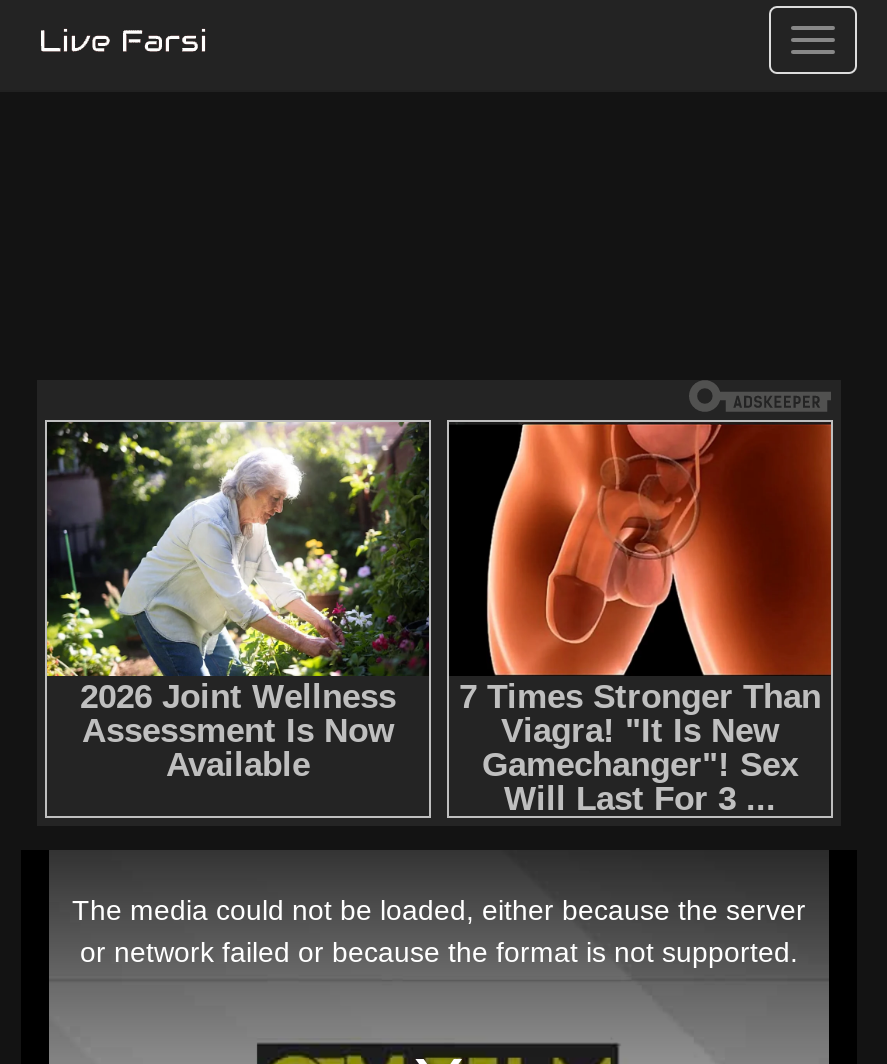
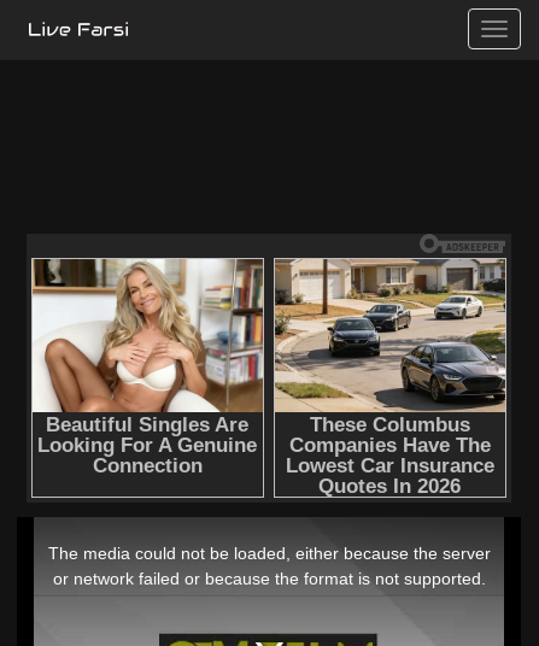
[45,420,429,776] [image] -> [31,258,264,474] [image]
[449,422,833,816] [image] -> [274,258,506,498] [image]

